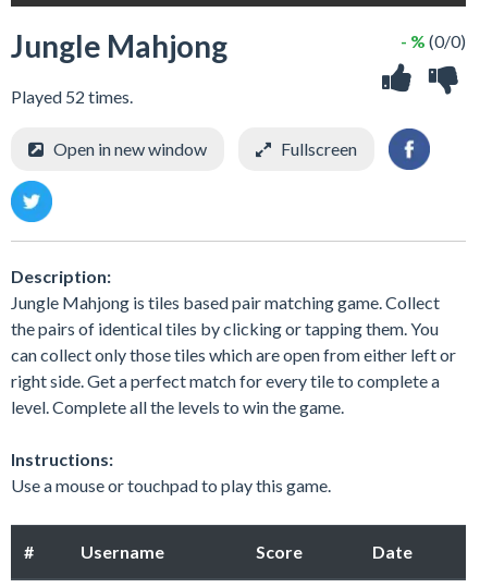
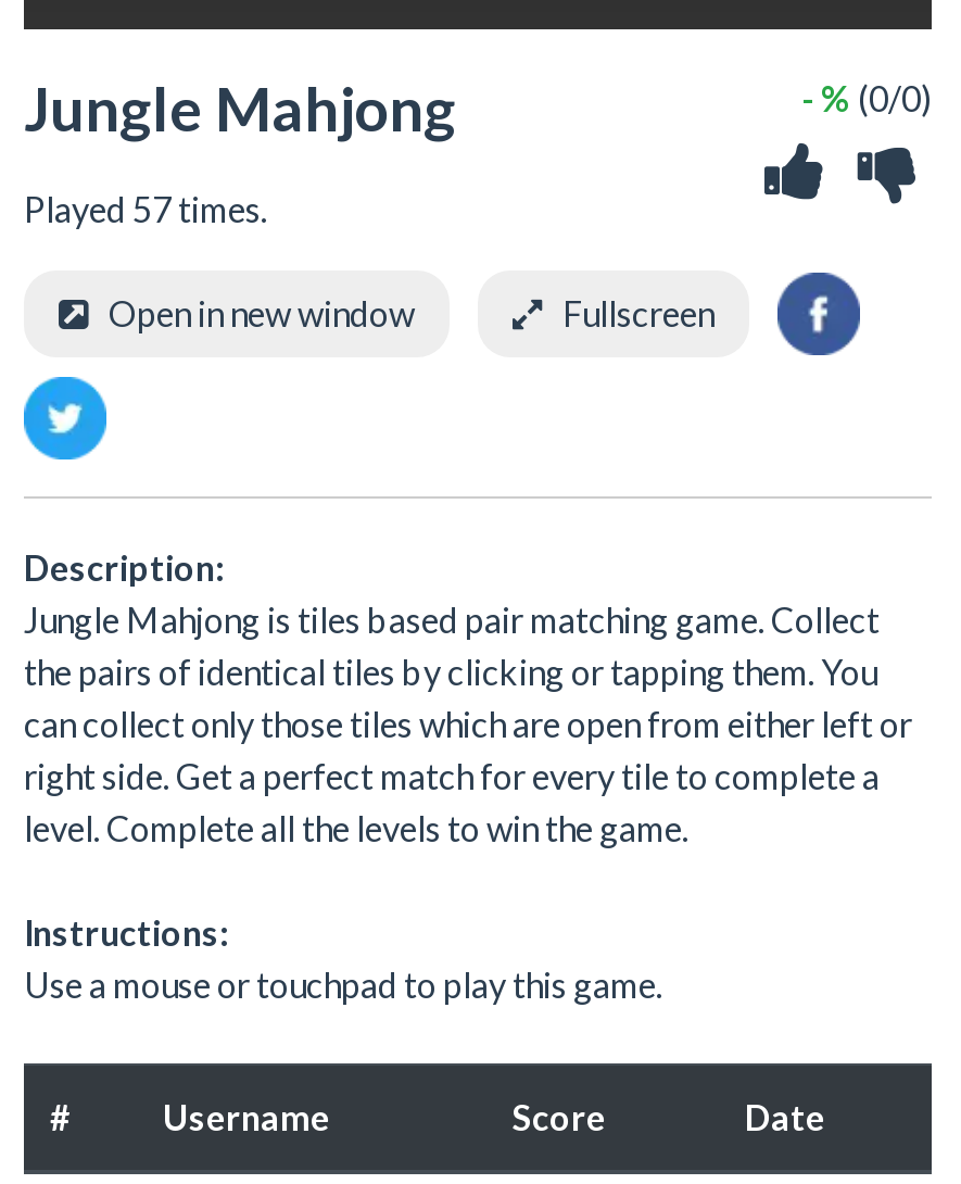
[11,86,133,107] Played 52 times. -> [24,188,267,229] Played 57 times.

